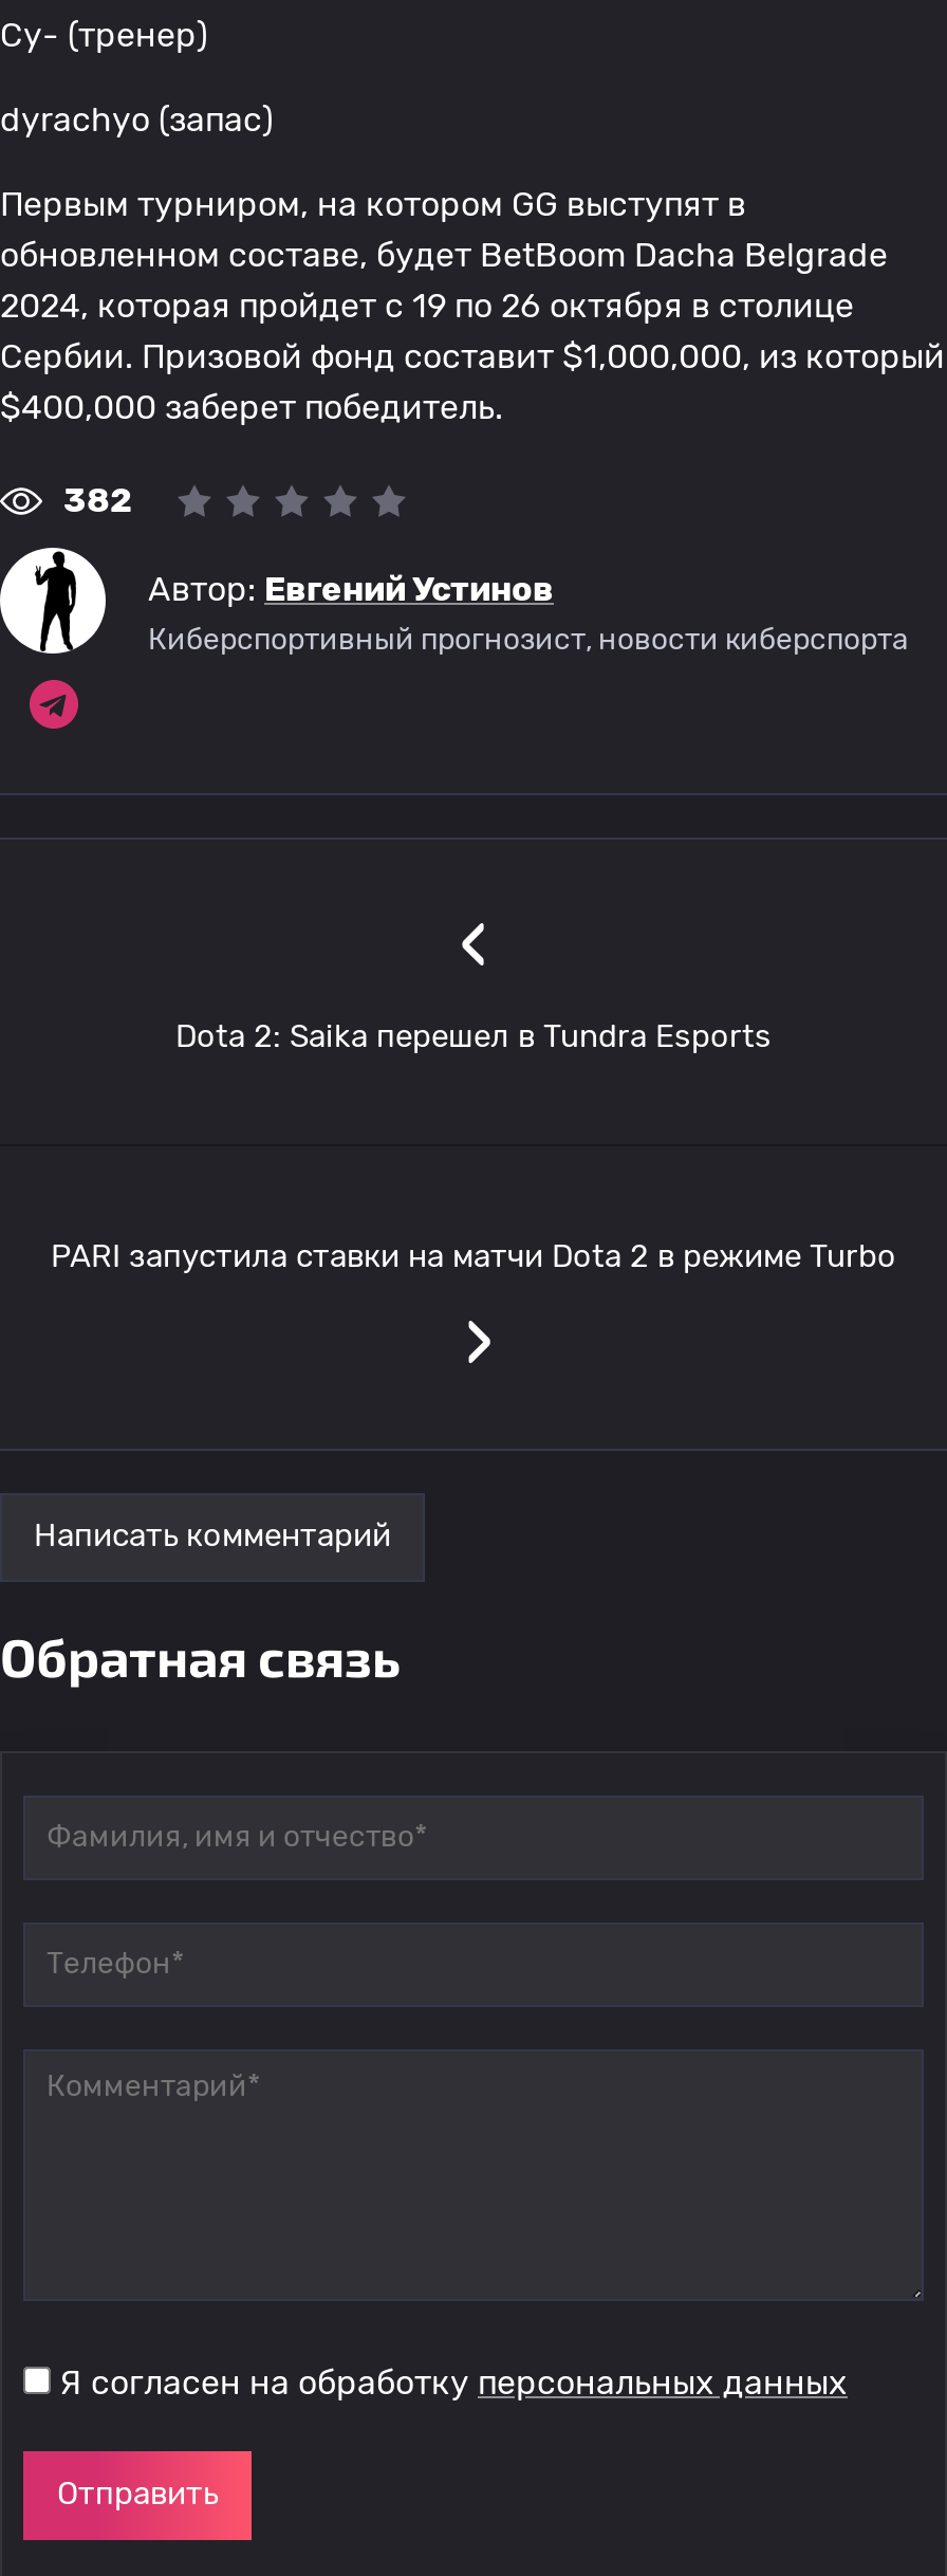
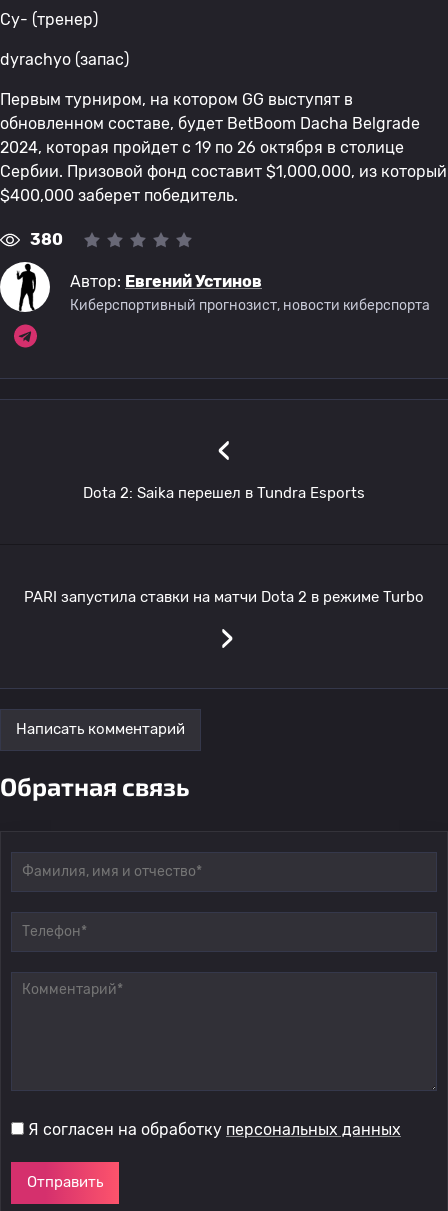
[63,481,133,521] 382 -> [30,230,63,249] 380

